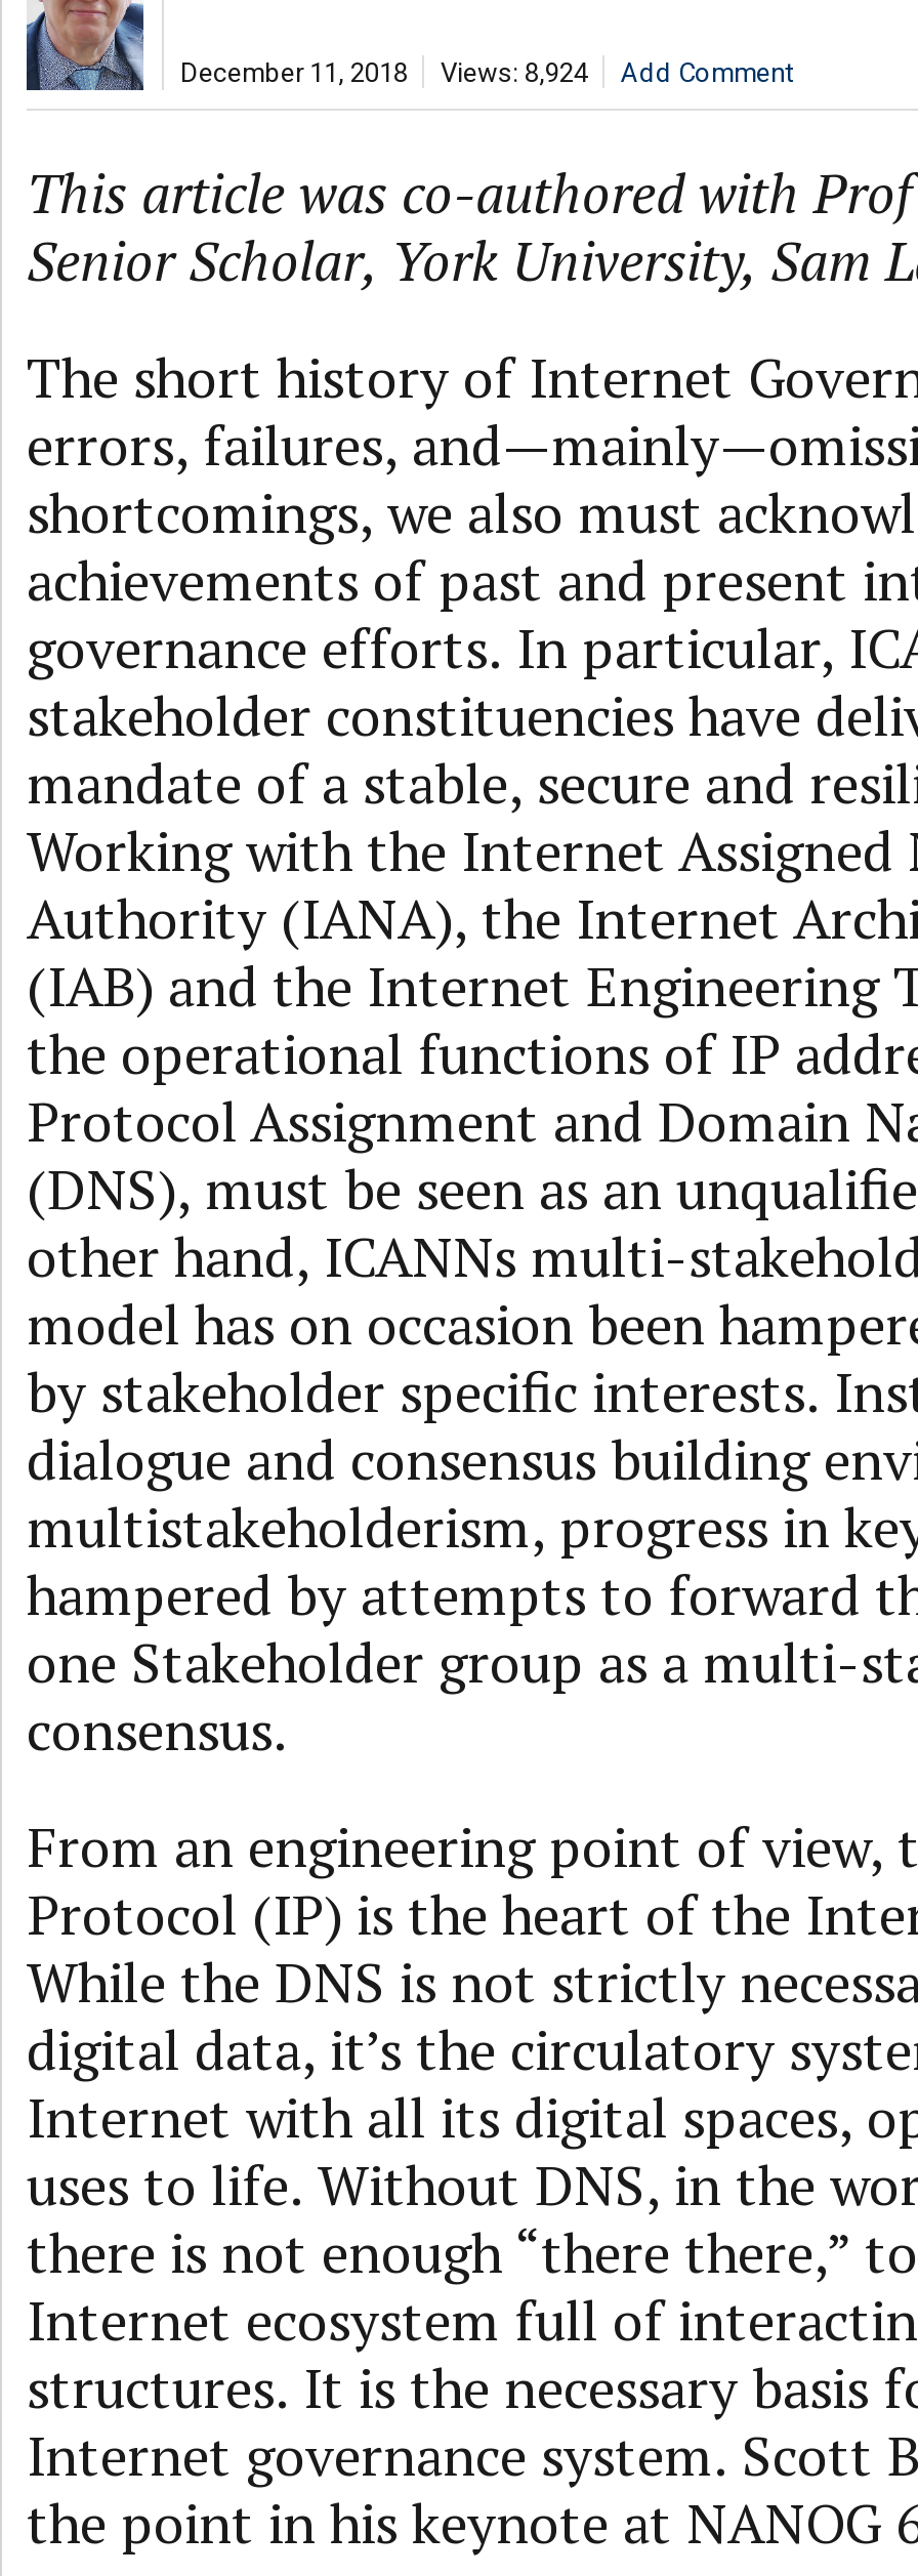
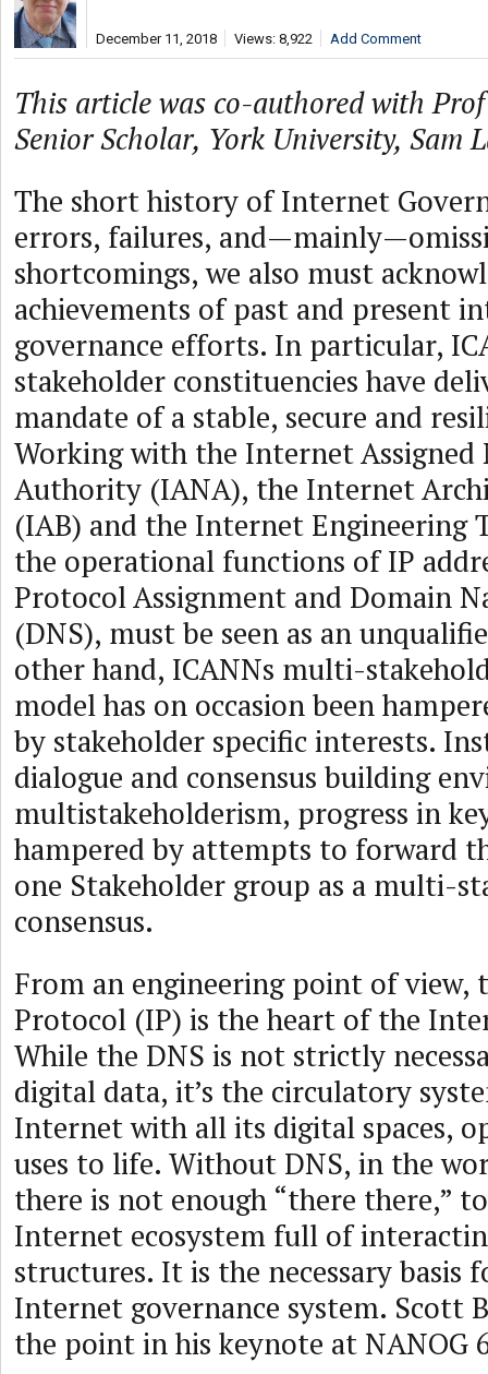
[180,57,793,88] December 11, 2018 Views: 8,924 Add Comment -> [96,31,422,47] December 11, 2018 Views: 8,922 Add Comment

